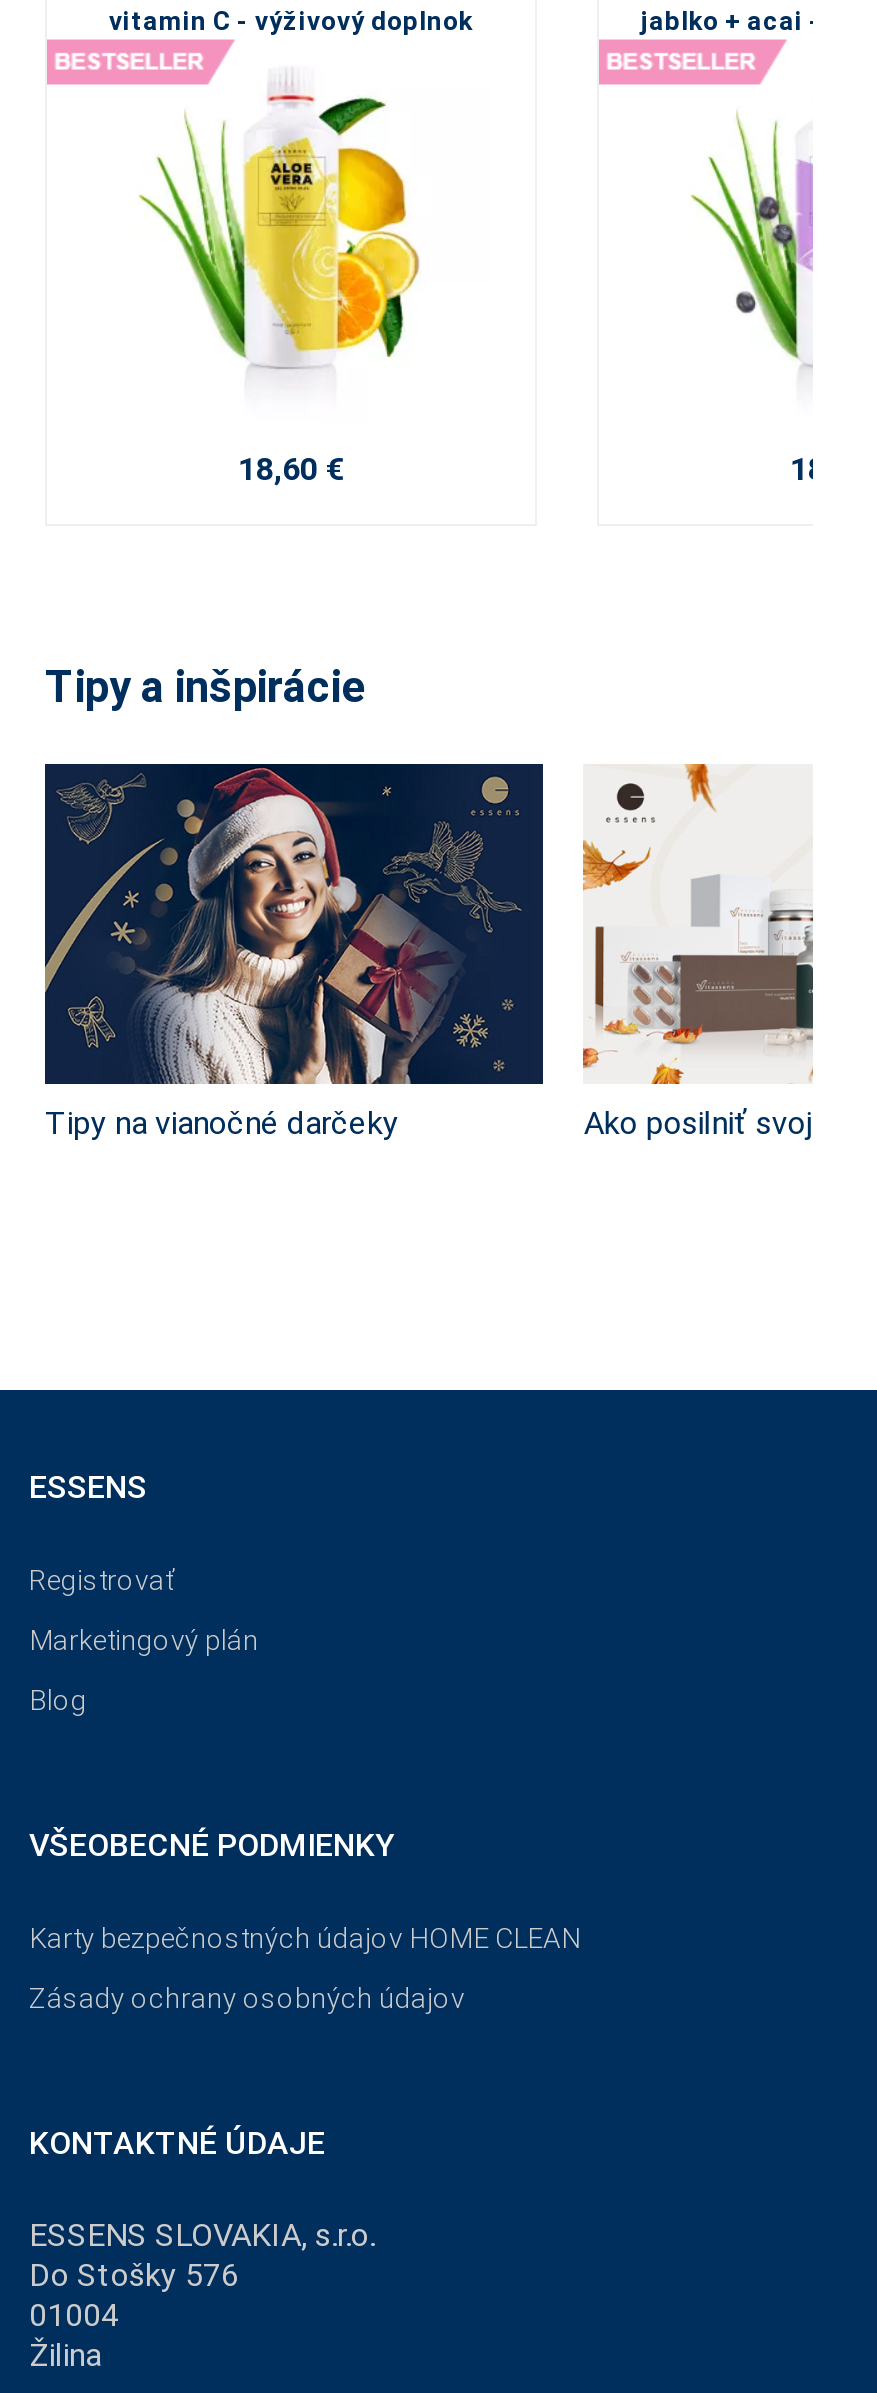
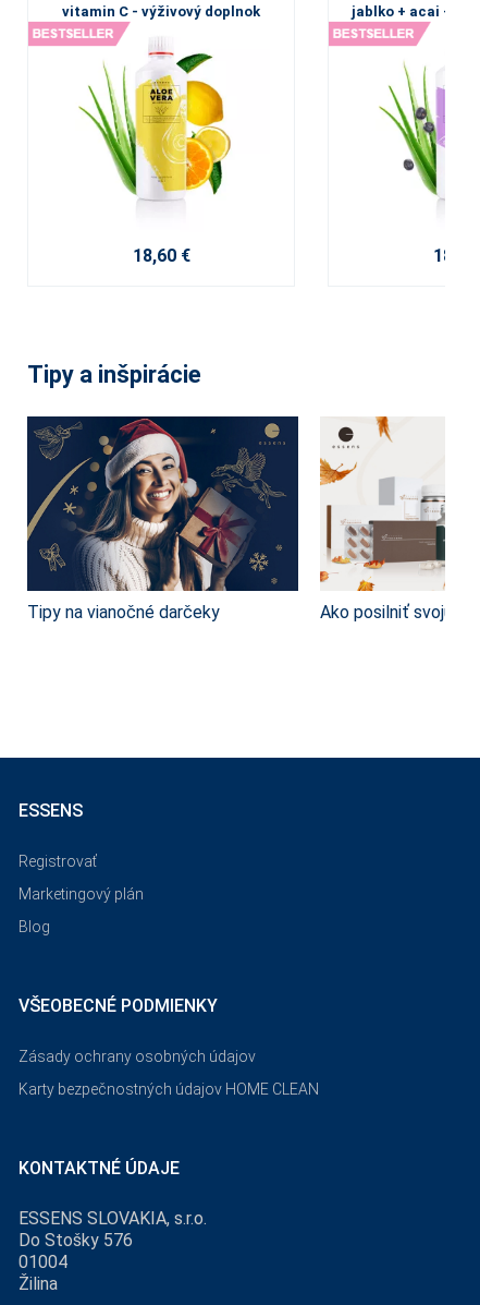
moved [29,1923,581,1955] -> [19,1081,319,1098]: Karty bezpečnostných údajov HOME CLEAN
moved [29,1983,465,2015] -> [19,1048,256,1065]: Zásady ochrany osobných údajov

